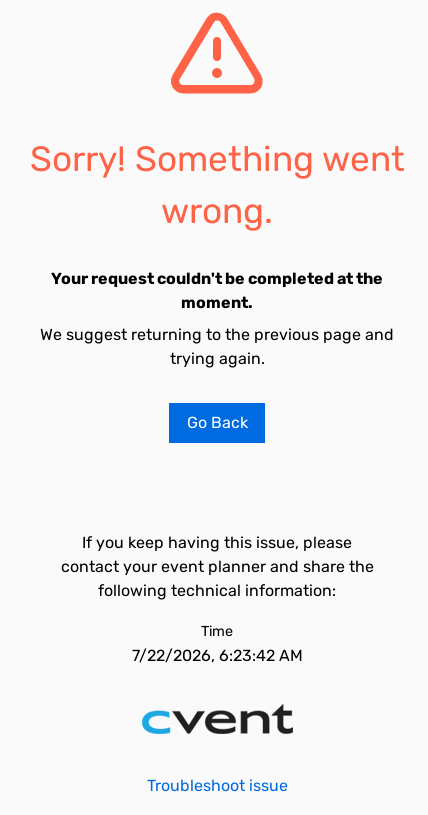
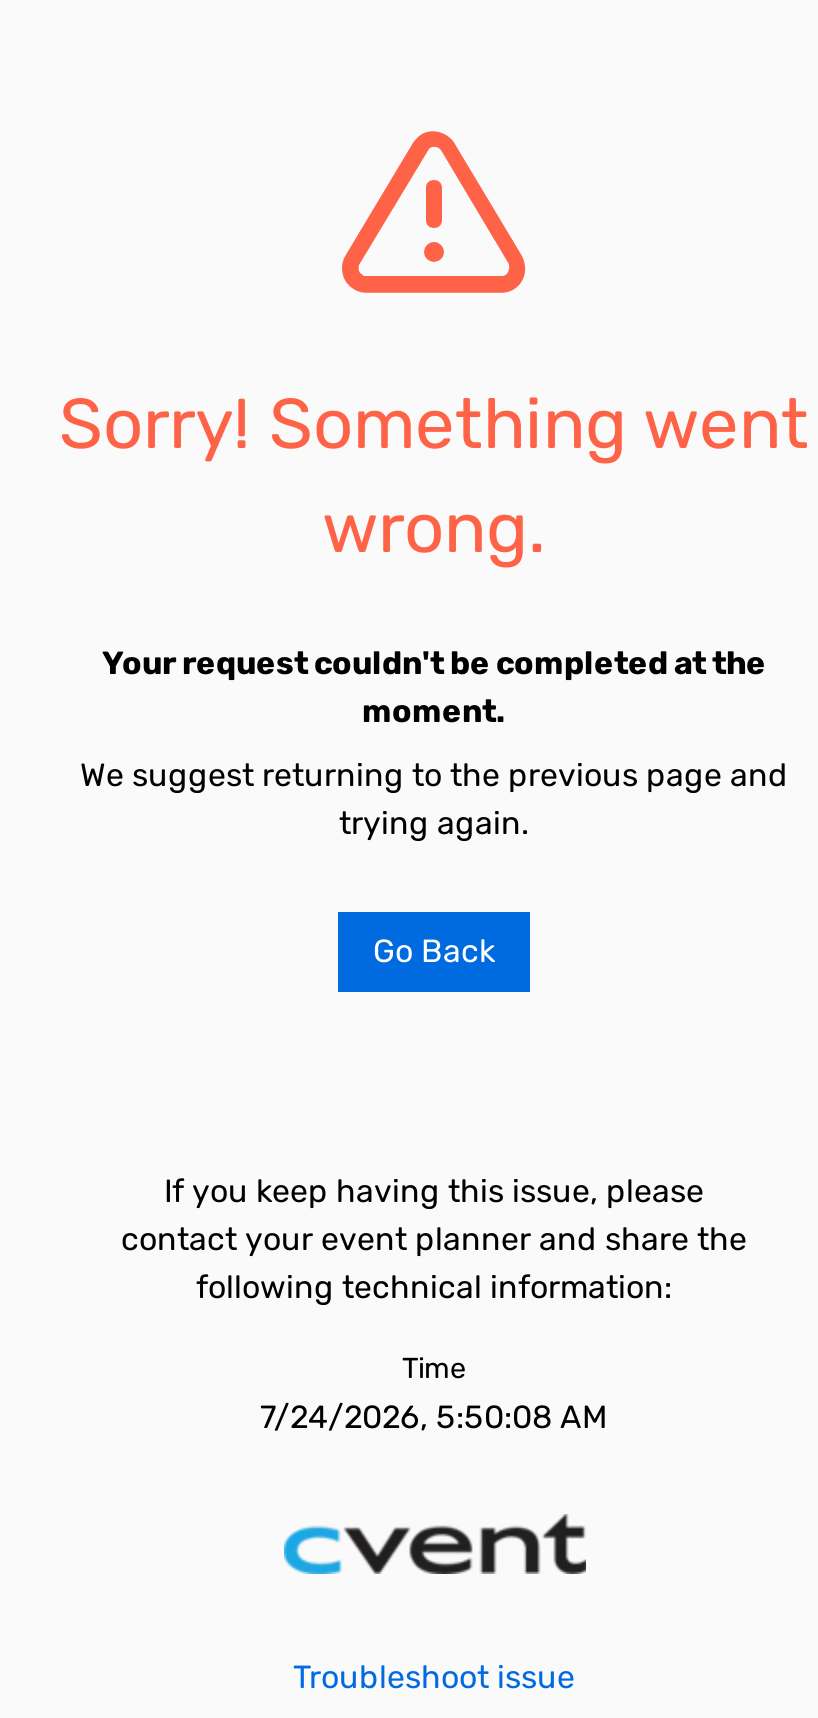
[131,646,302,665] 7/22/2026, 6:23:42 AM -> [260,1398,608,1436] 7/24/2026, 5:50:08 AM

